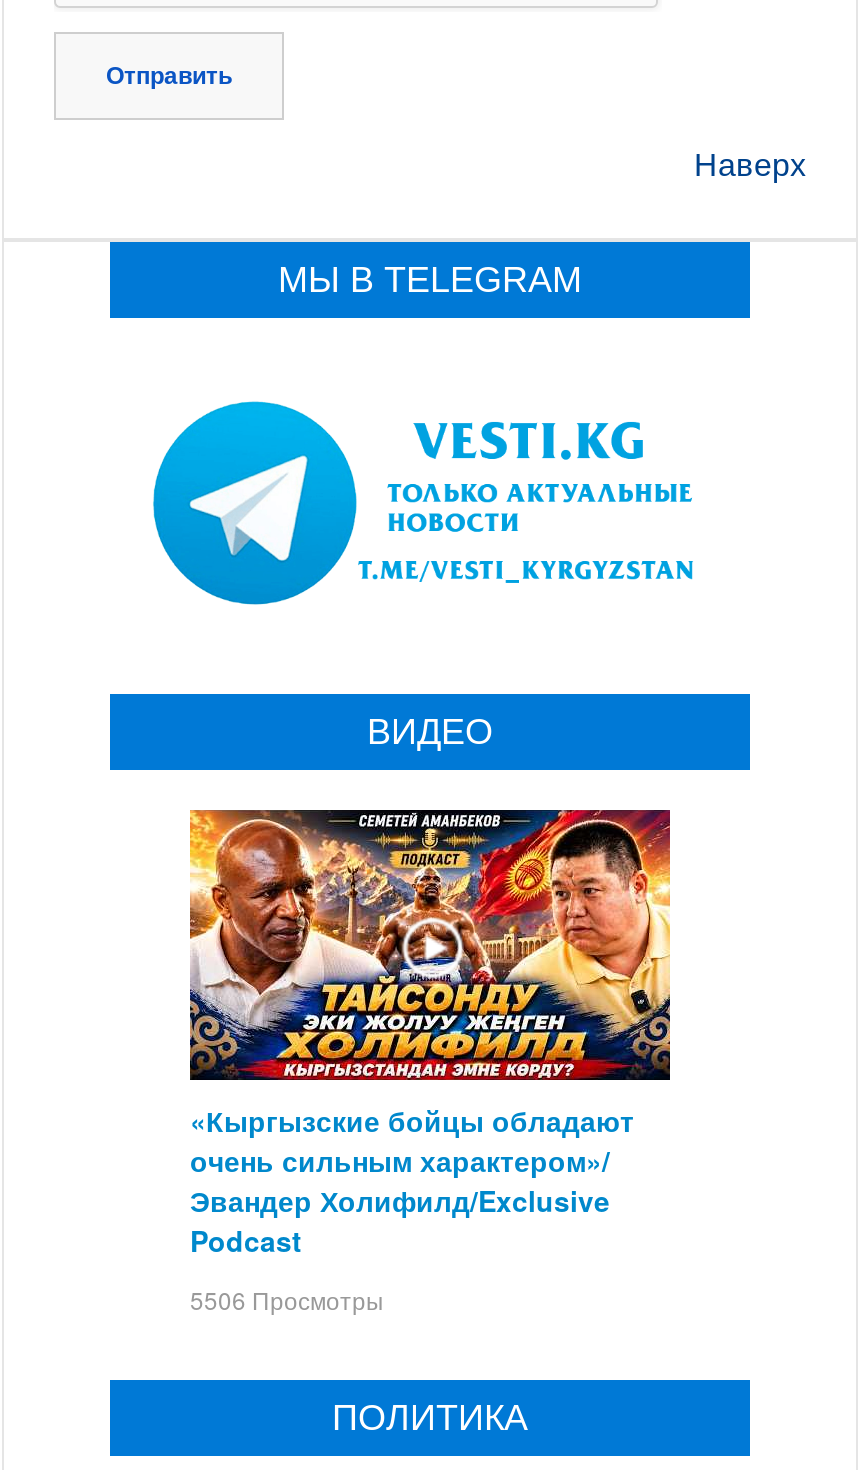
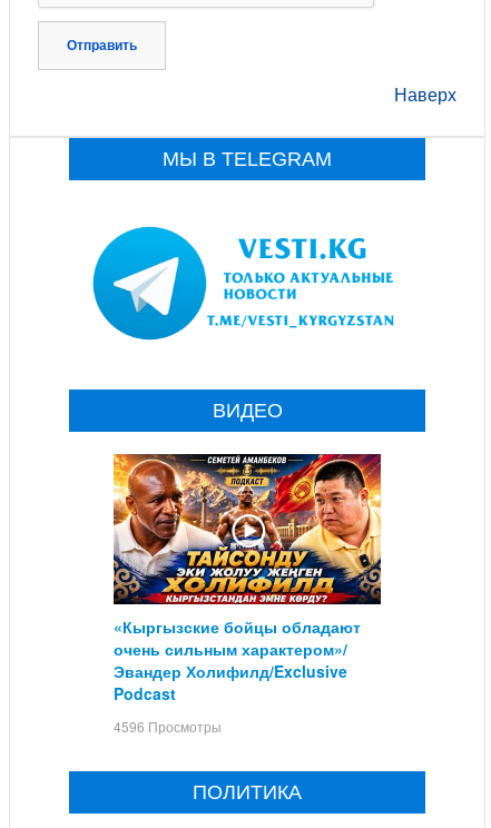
[190,1283,384,1317] 5506 Просмотры -> [114,717,222,736] 4596 Просмотры

